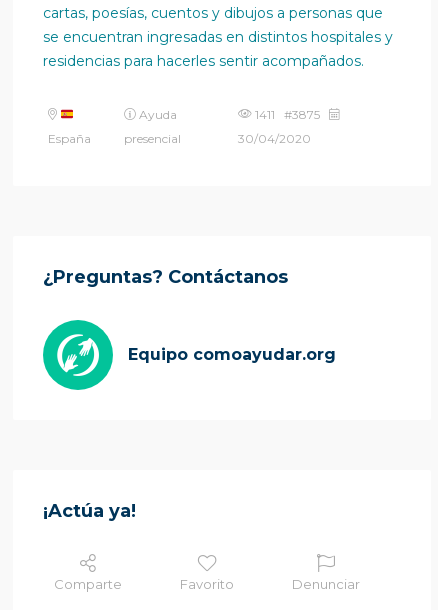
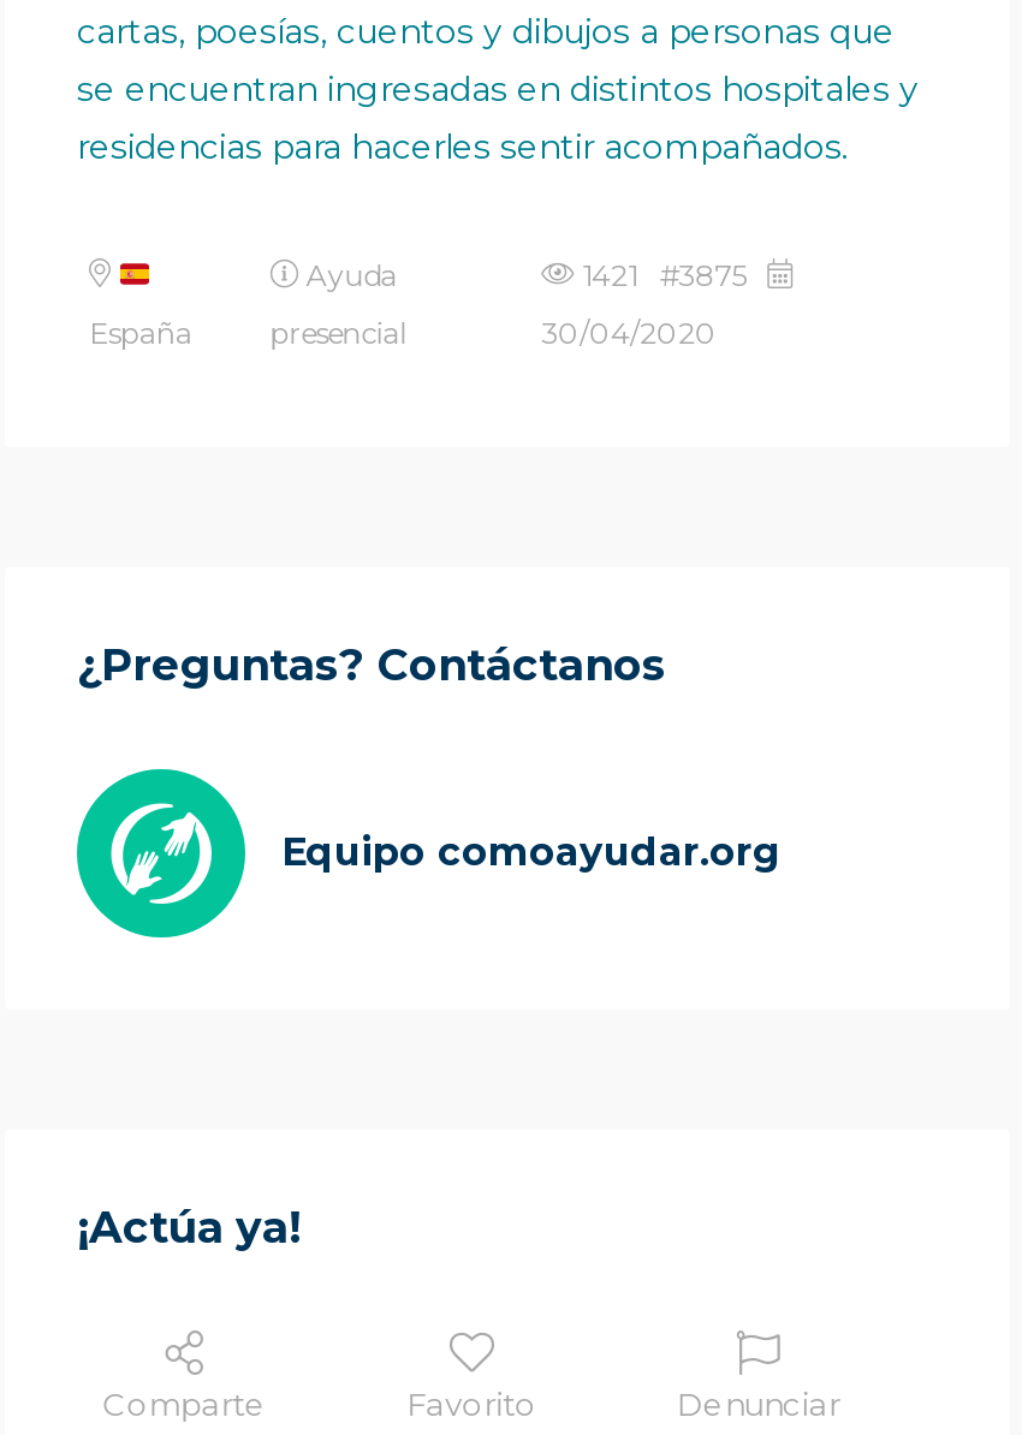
[252,107,329,122] 1411 #3875 -> [575,257,768,293] 1421 #3875

